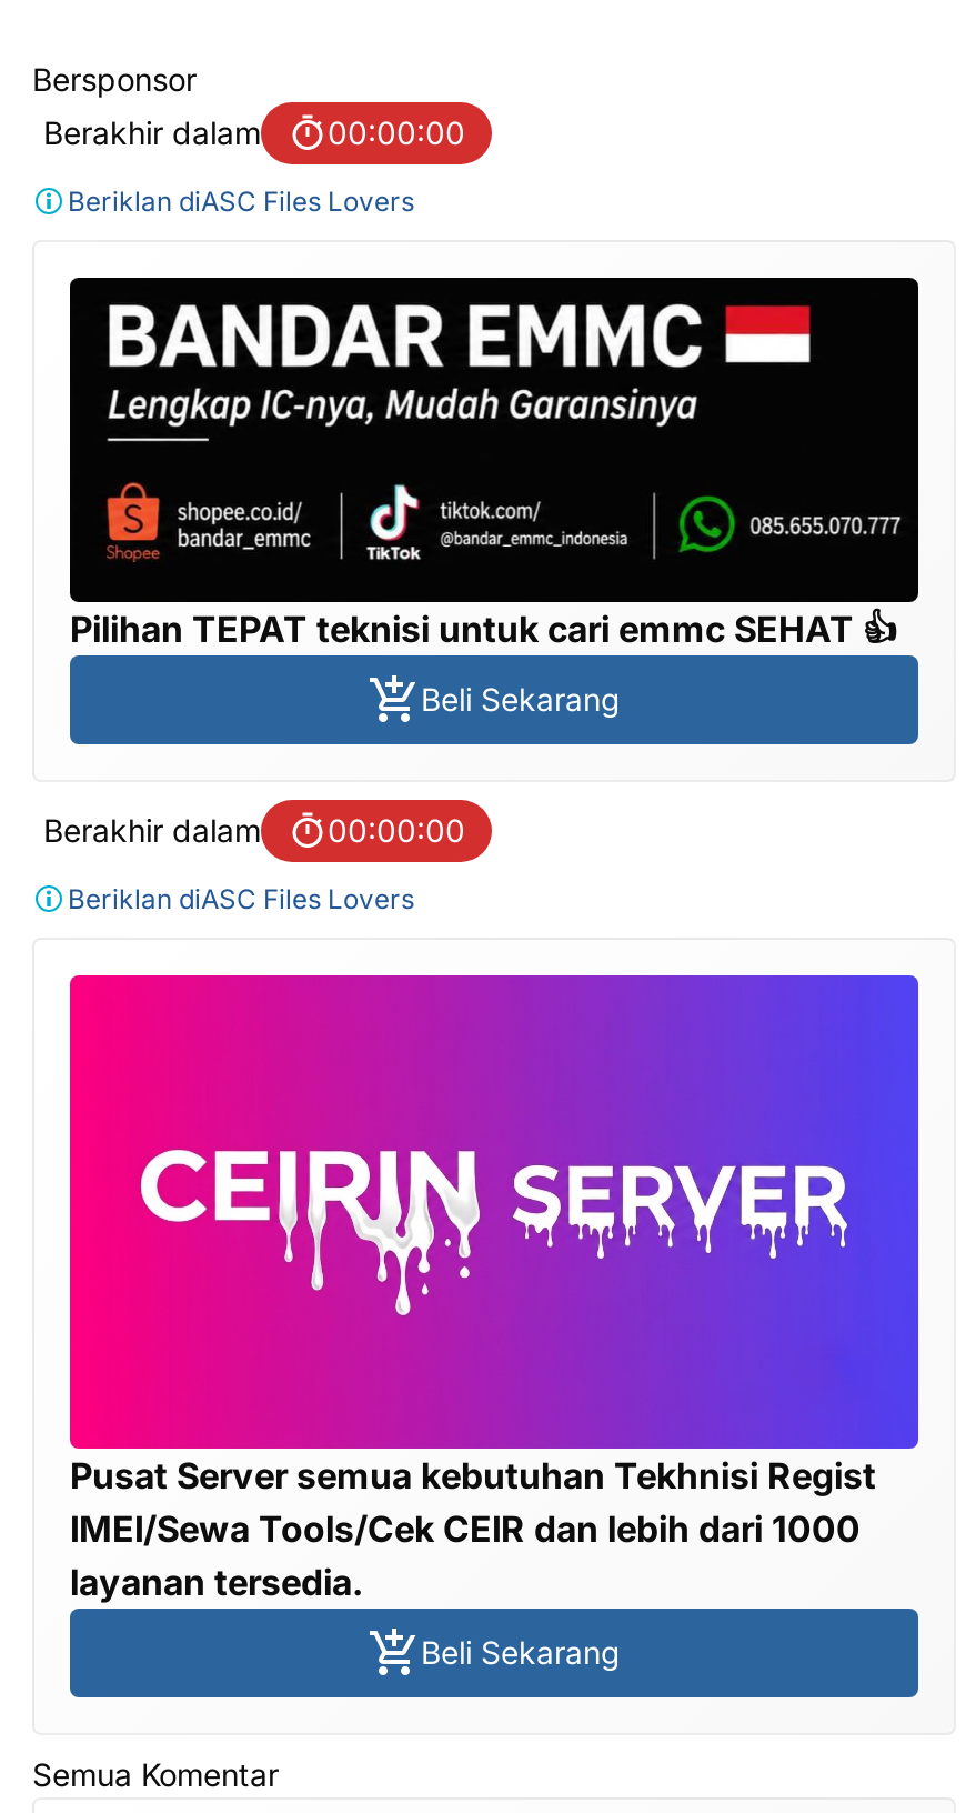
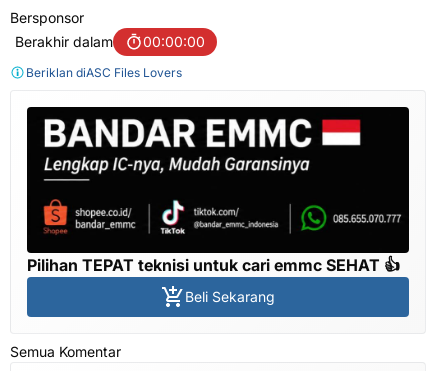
[43,812,465,915] Berakhir dalam | 00:00:00 | Beriklan diASC Files Lovers -> none
[68,973,920,1671] [image] | Pusat Server semua kebutuhan Tekhnisi Regist | IMEI/Sewa Tools/Cek CEIR dan lebih dari 1000 | layanan tersedia. | Beli Sekarang -> none

